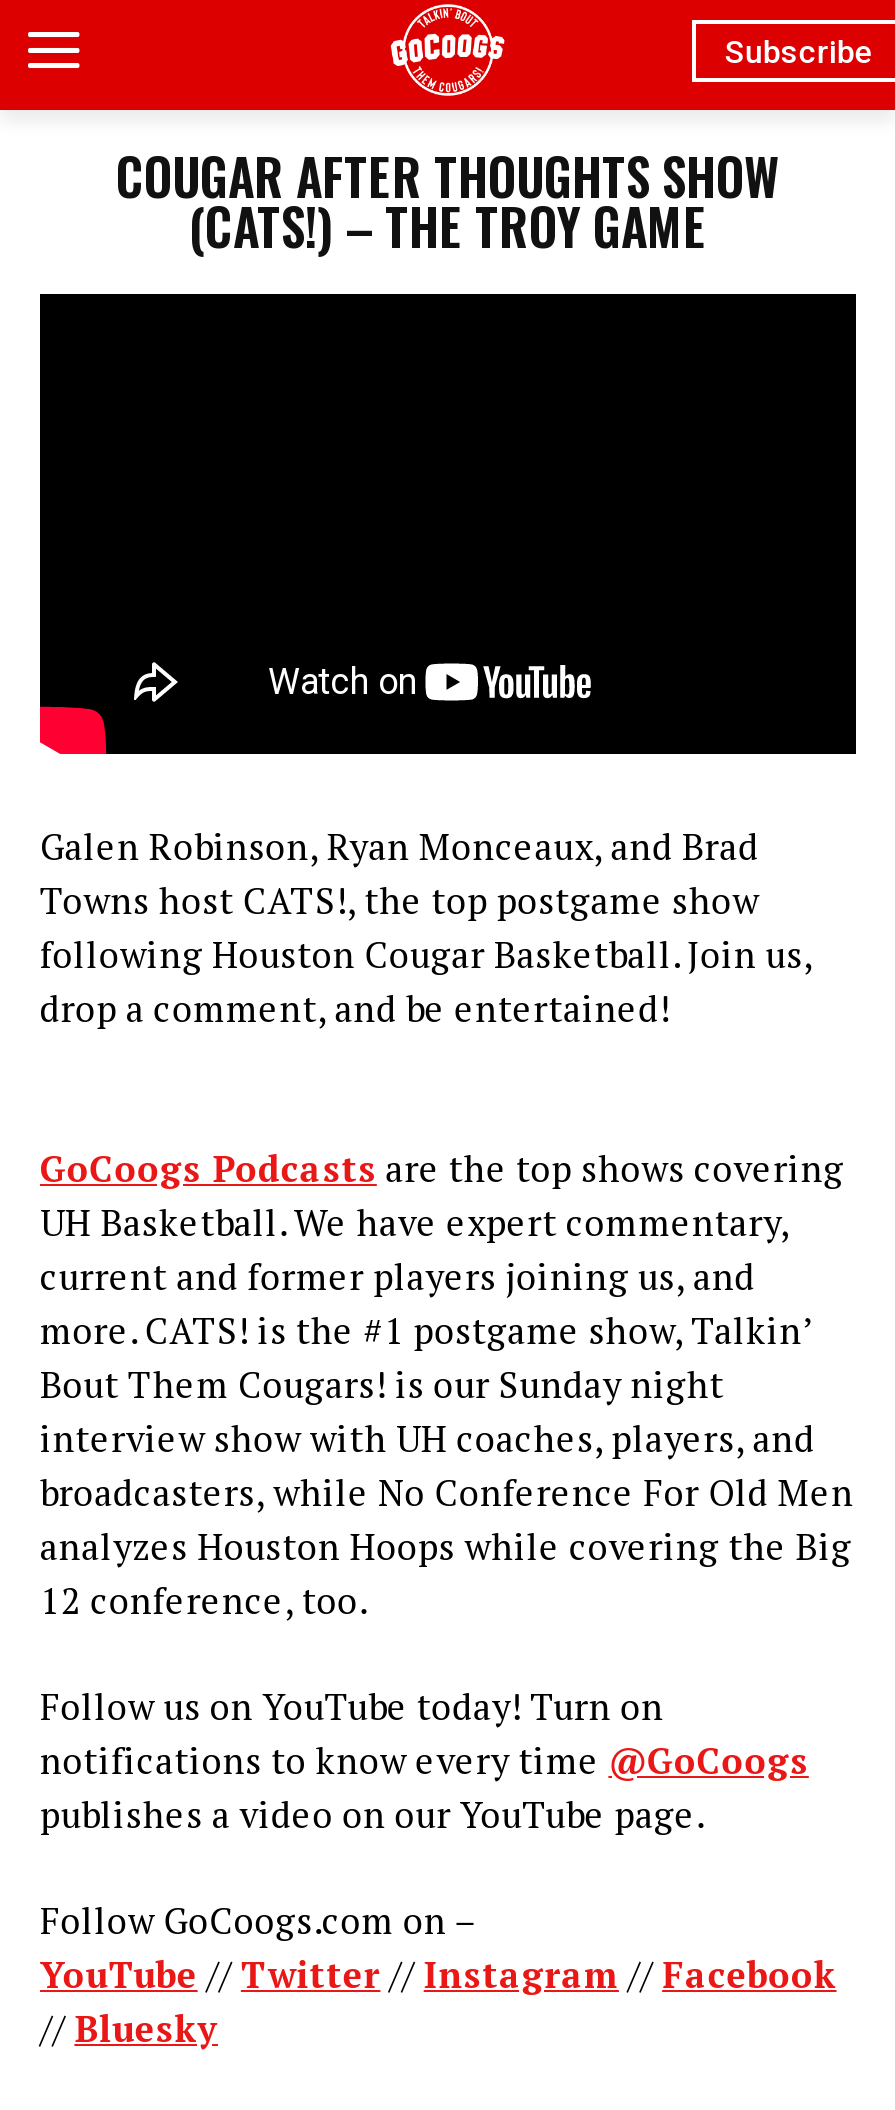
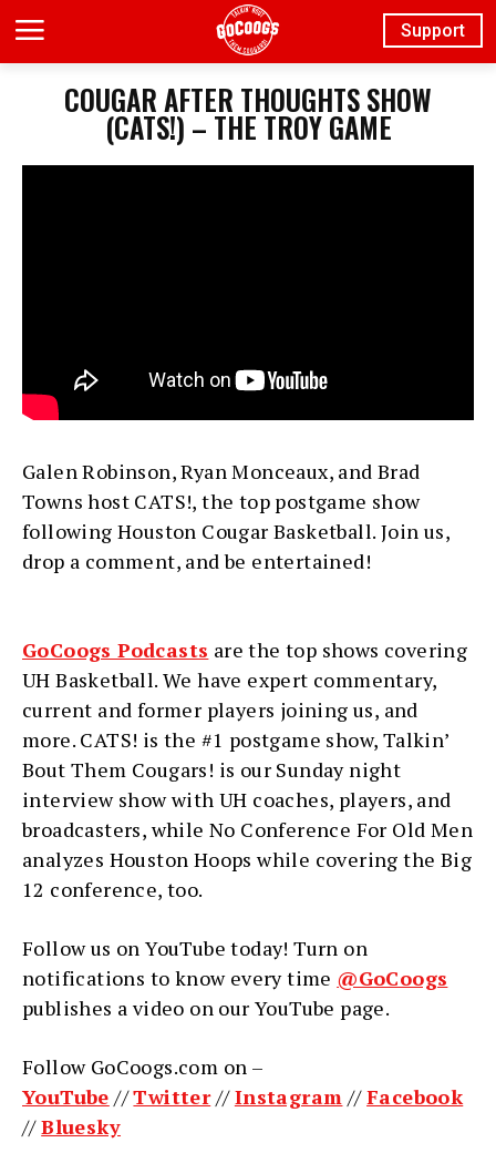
[725,32,873,70] Subscribe -> [401,20,465,41] Support

